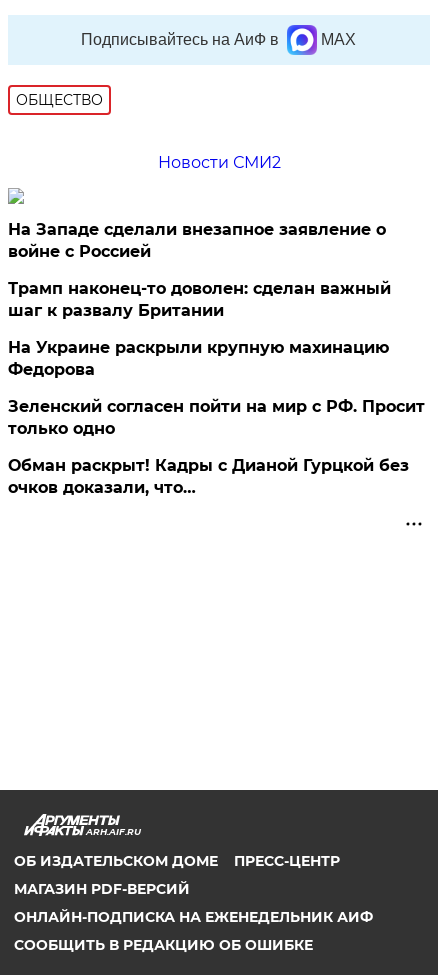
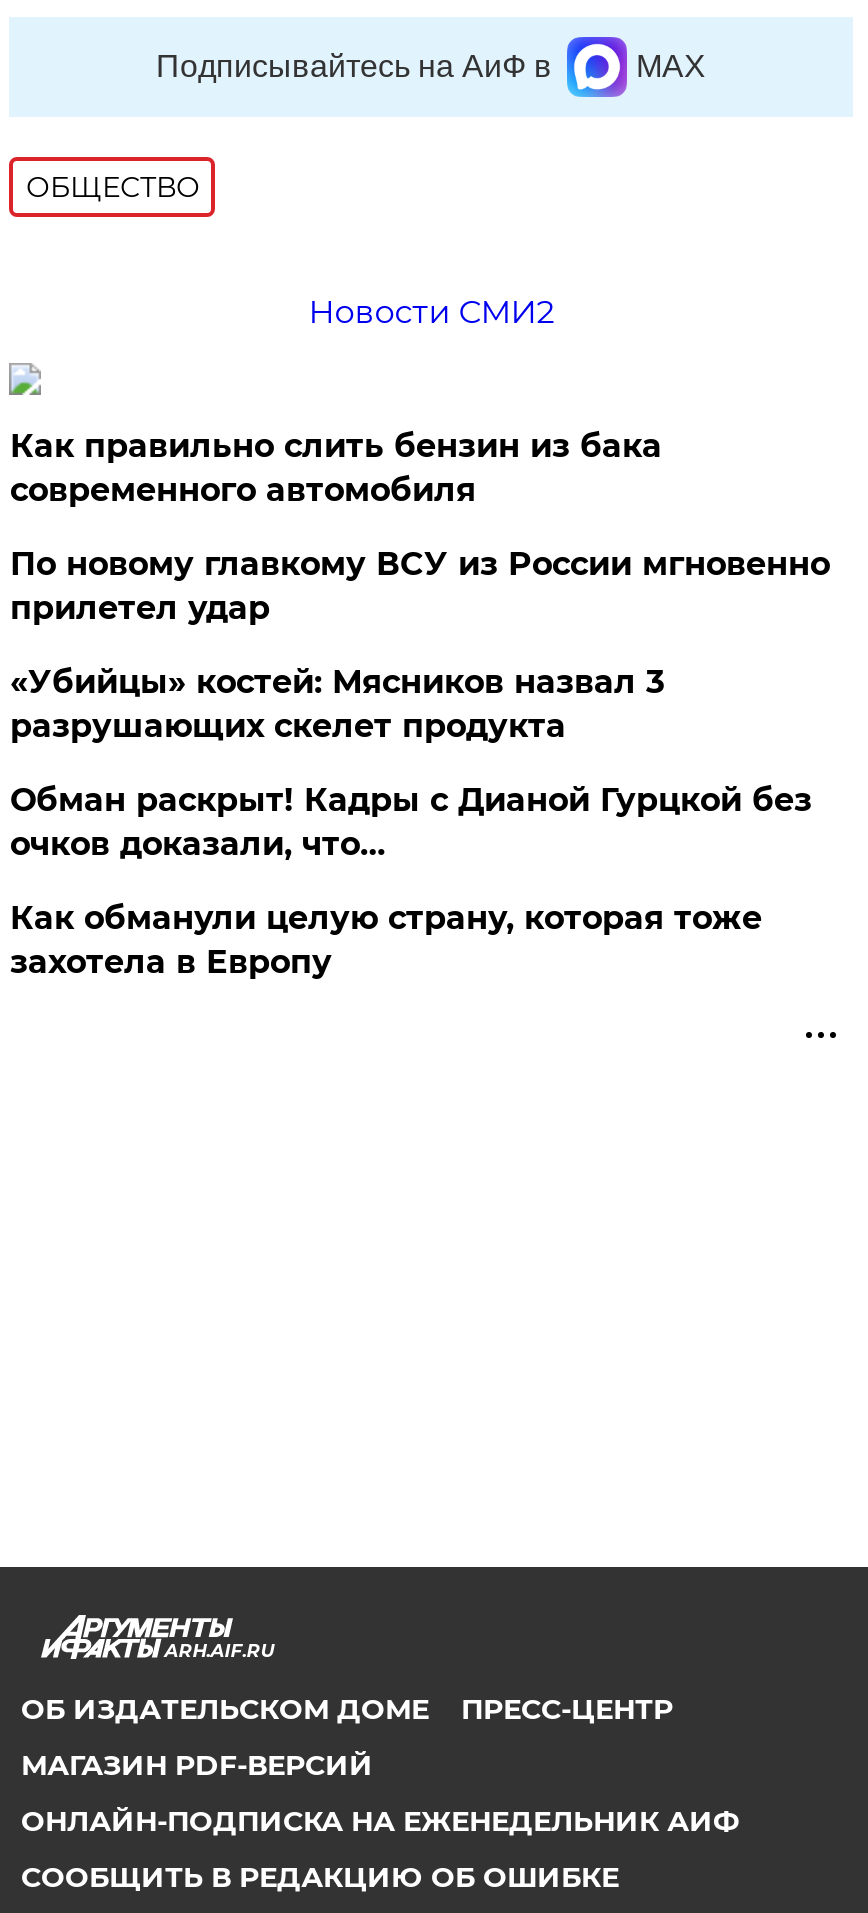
[8,220,425,438] На Западе сделали внезапное заявление о | войне с Россией | Трамп наконец-то доволен: сделан важный | шаг к развалу Британии | На Украине раскрыли крупную махинацию | Федорова | Зеленский согласен пойти на мир с РФ. Просит | только одно -> [10,426,830,744] Как правильно слить бензин из бака | современного автомобиля | По новому главкому ВСУ из России мгновенно | прилетел удар | «Убийцы» костей: Мясников назвал 3 | разрушающих скелет продукта
moved [8,456,409,497] -> [10,780,812,862]: Обман раскрыт! Кадры с Дианой Гурцкой без | очков доказали, что…
none -> [10,898,762,980] Как обманули целую страну, которая тоже | захотела в Европу

